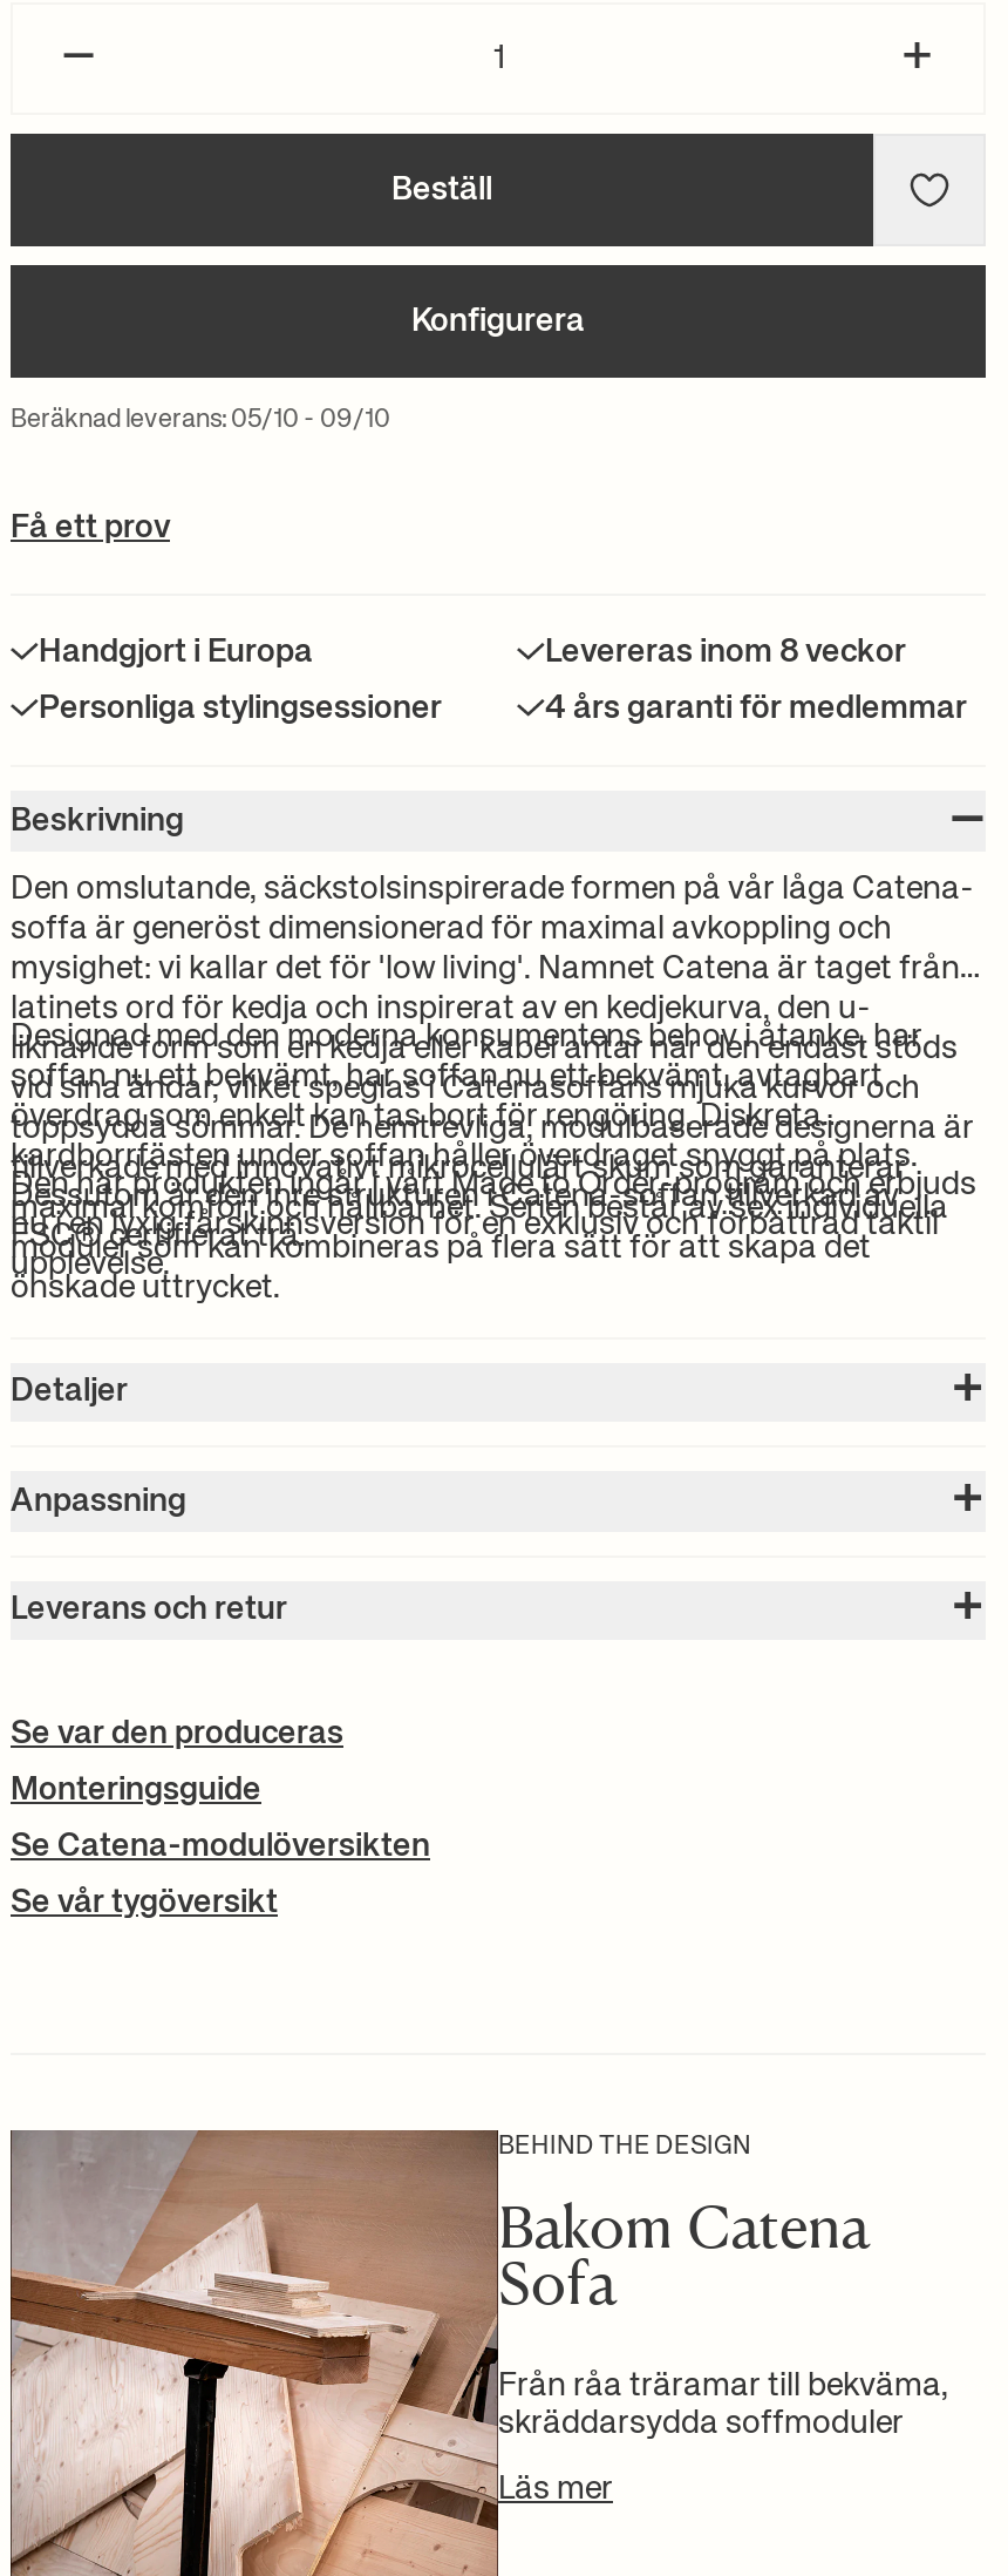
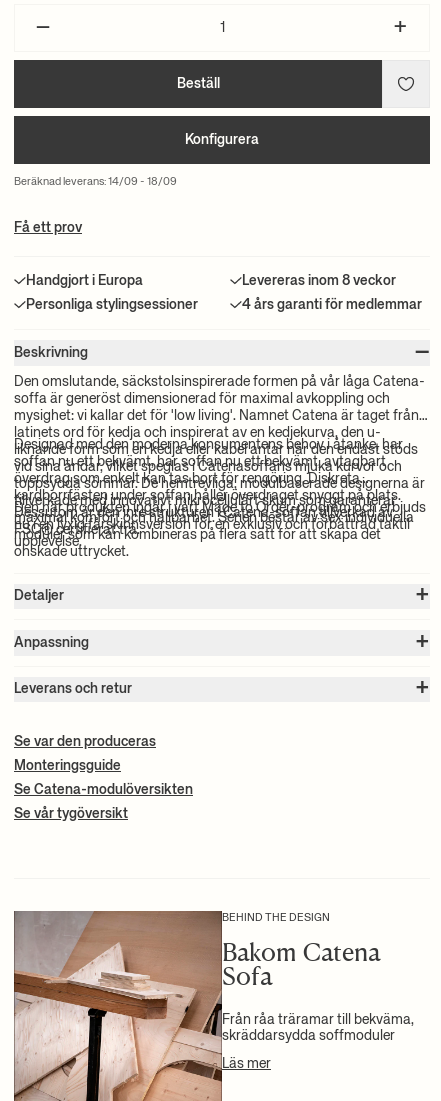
[11,406,390,432] Beräknad leverans: 05/10 - 09/10 -> [14,176,177,187] Beräknad leverans: 14/09 - 18/09

